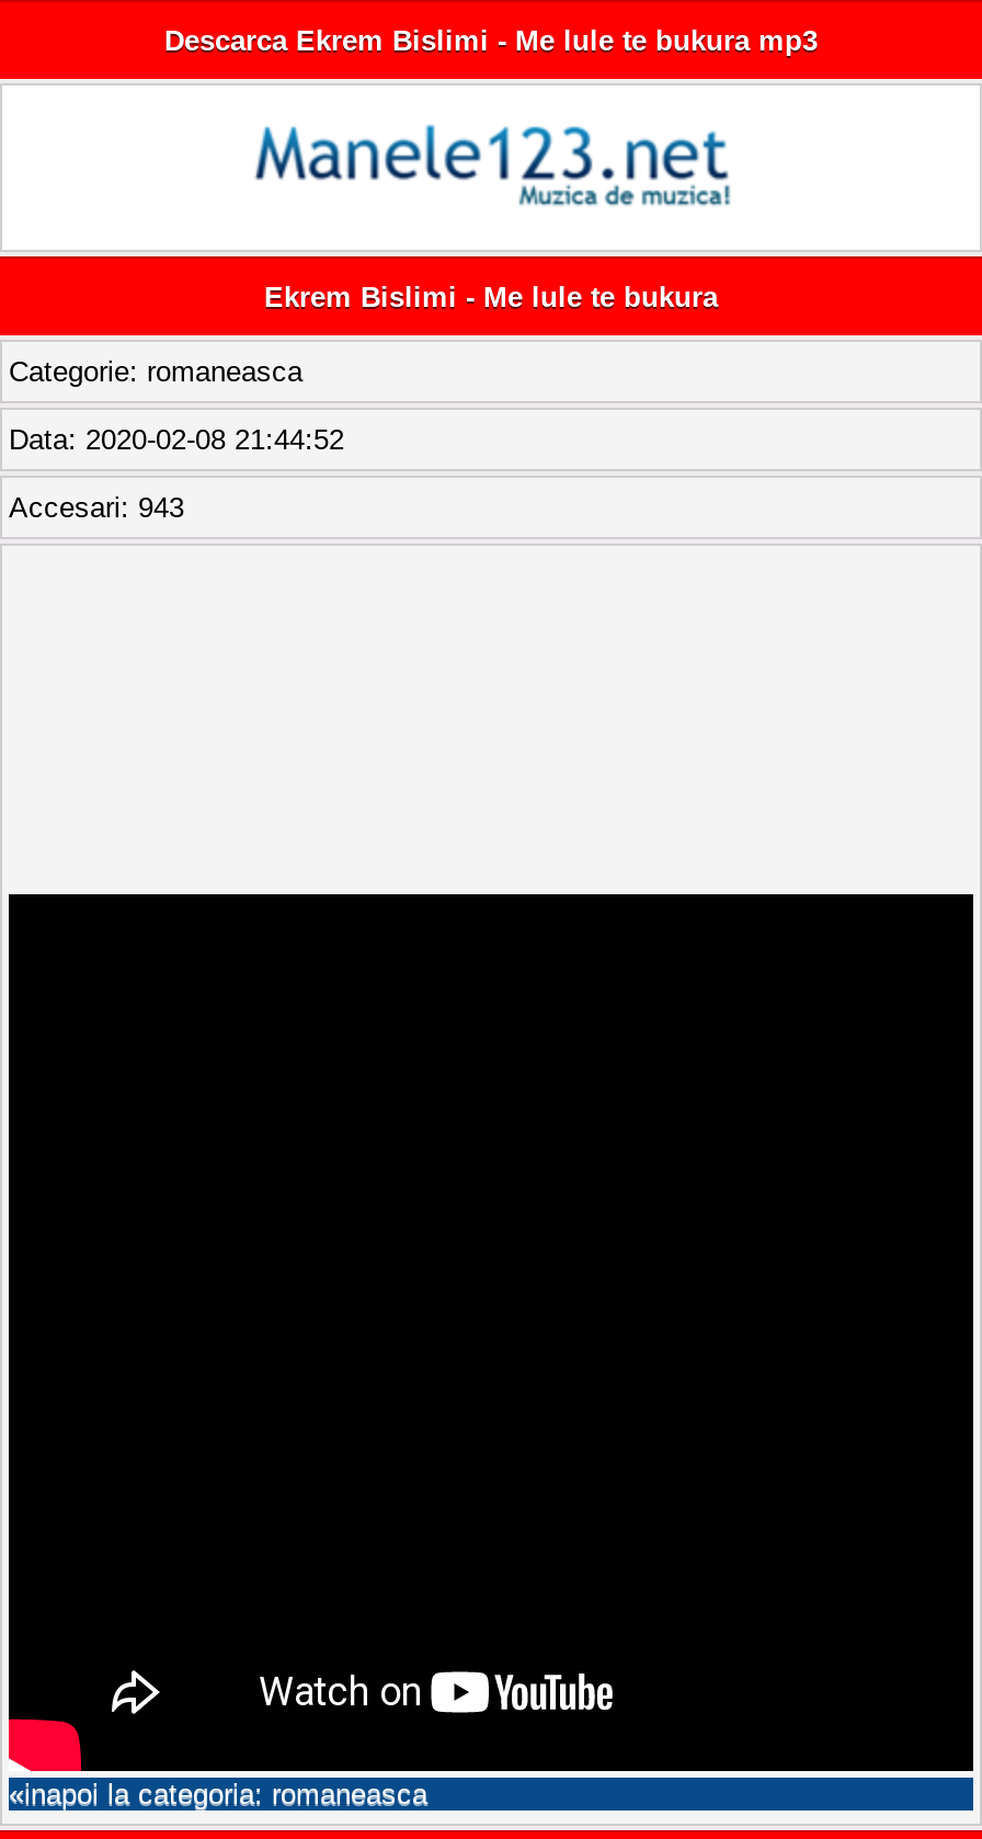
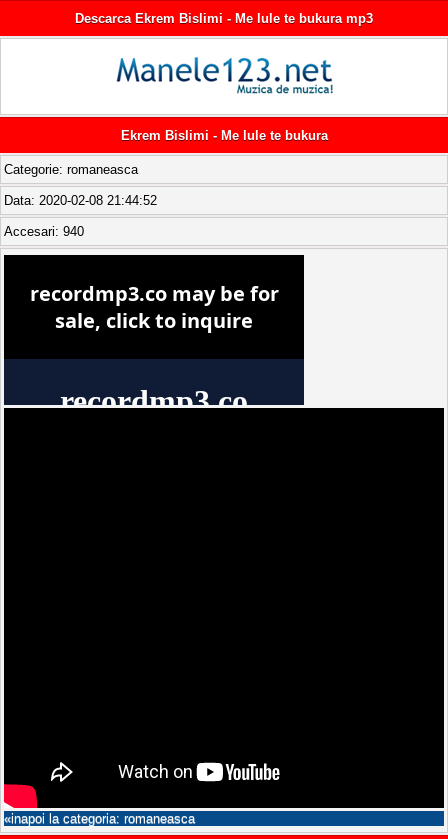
none -> [3,254,305,406] [image]
[9,491,184,524] Accesari: 943 -> [4,224,84,239] Accesari: 940

